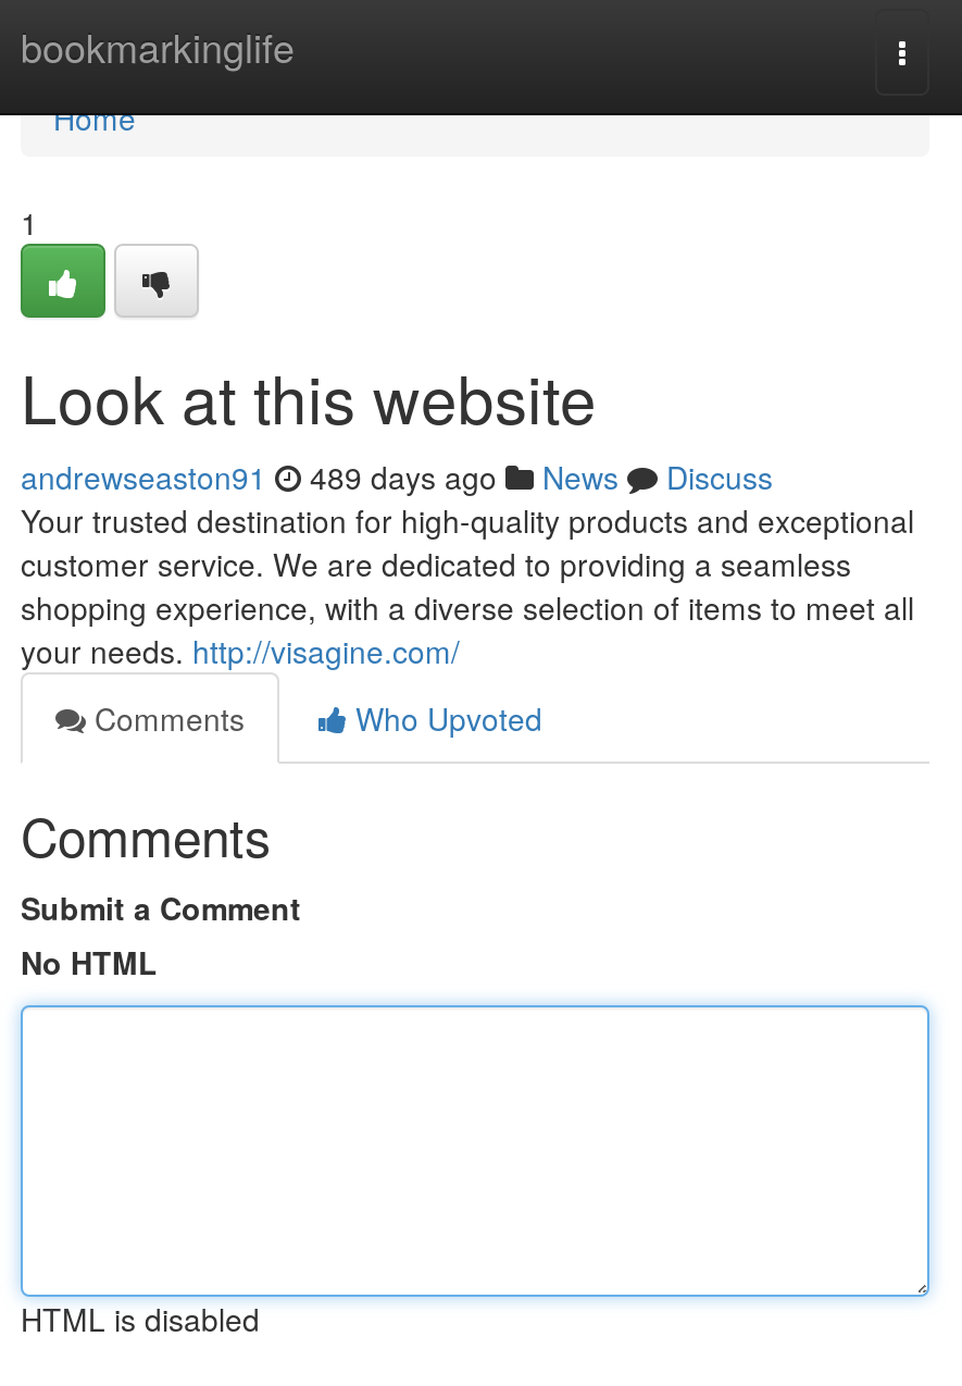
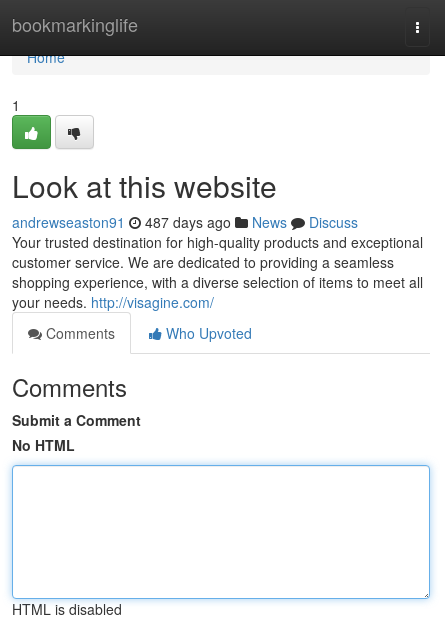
[21,455,773,498] andrewseaston91 489 days ago News Discuss -> [12,212,358,232] andrewseaston91 487 days ago News Discuss

